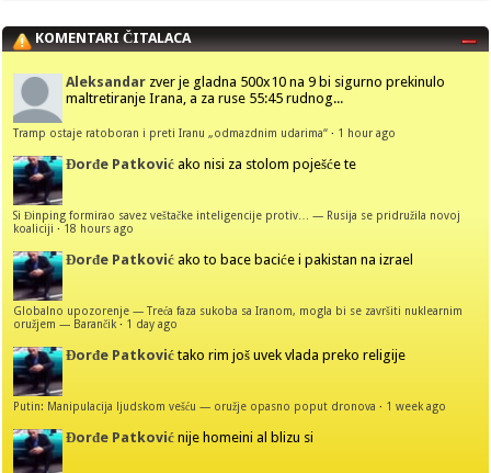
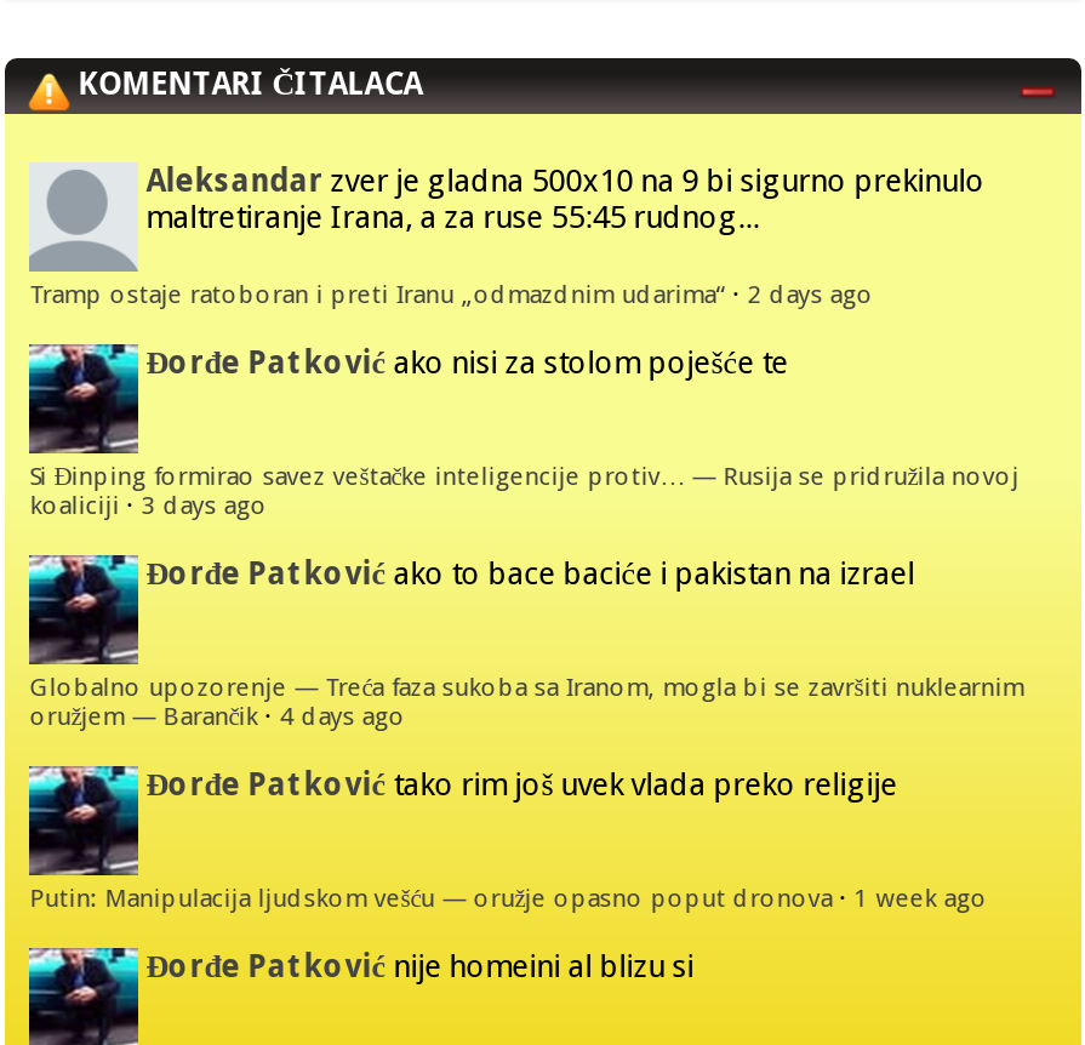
[13,127,396,140] Tramp ostaje ratoboran i preti Iranu „odmazdnim udarima“· 1 hour ago -> [30,280,873,309] Tramp ostaje ratoboran i preti Iranu „odmazdnim udarima“· 2 days ago
[13,222,134,235] koaliciji ·18 hours ago -> [30,491,267,520] koaliciji ·3 days ago
[13,318,178,331] oružjem — Barančik · 1 day ago -> [30,702,405,731] oružjem — Barančik · 4 days ago

